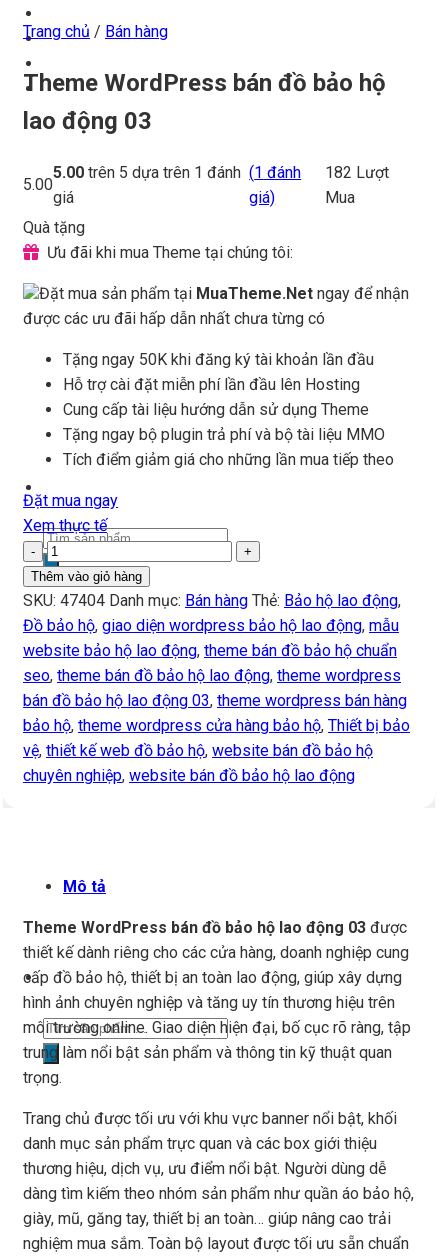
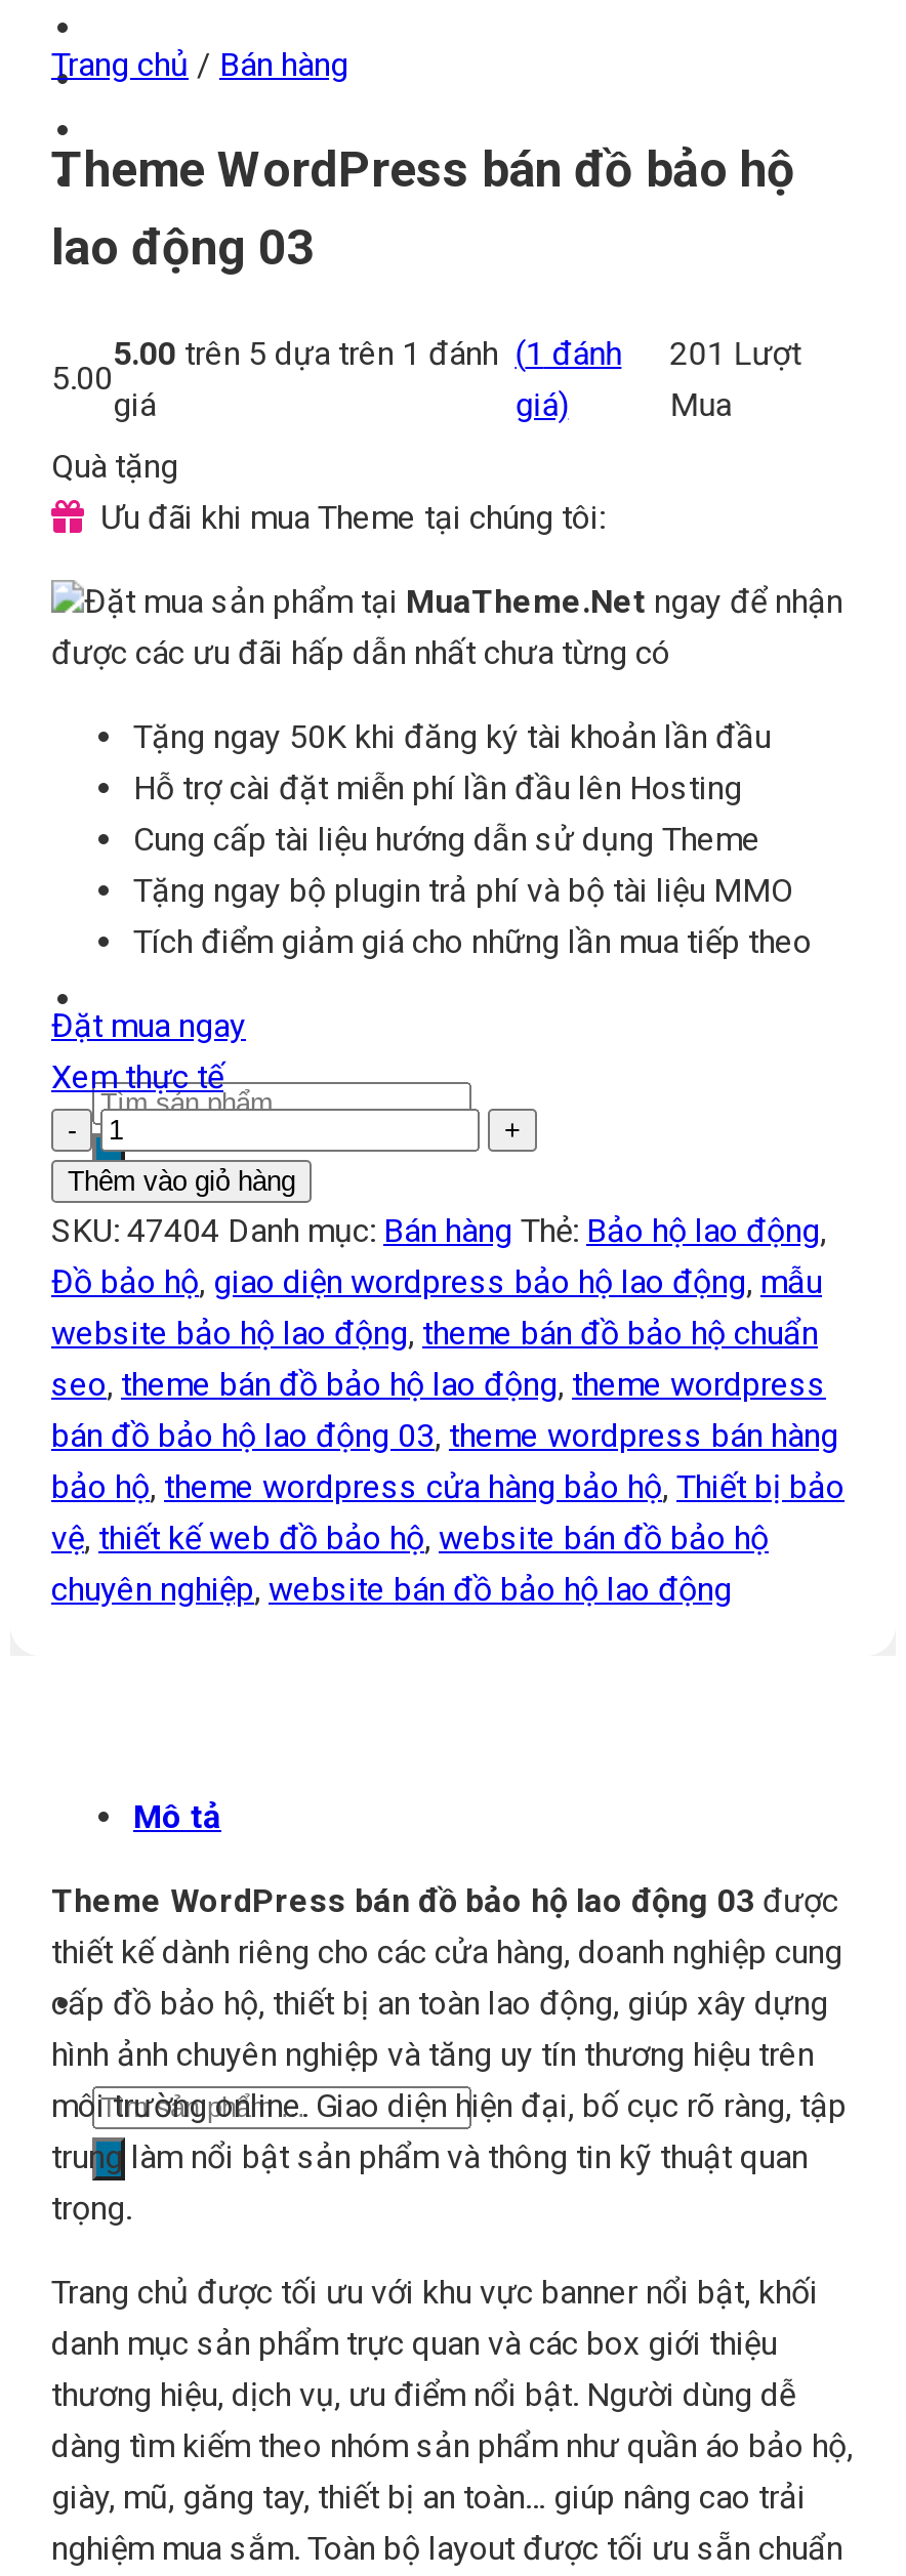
[53,163,389,182] 5.00 trên 5 dựa trên 1 đánh (1 đánh 182 Lượt -> [113,334,801,373] 5.00 trên 5 dựa trên 1 đánh (1 đánh 201 Lượt

